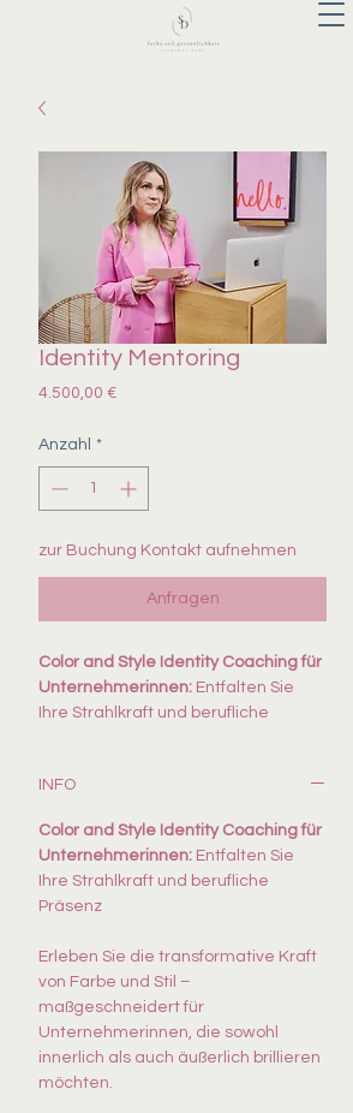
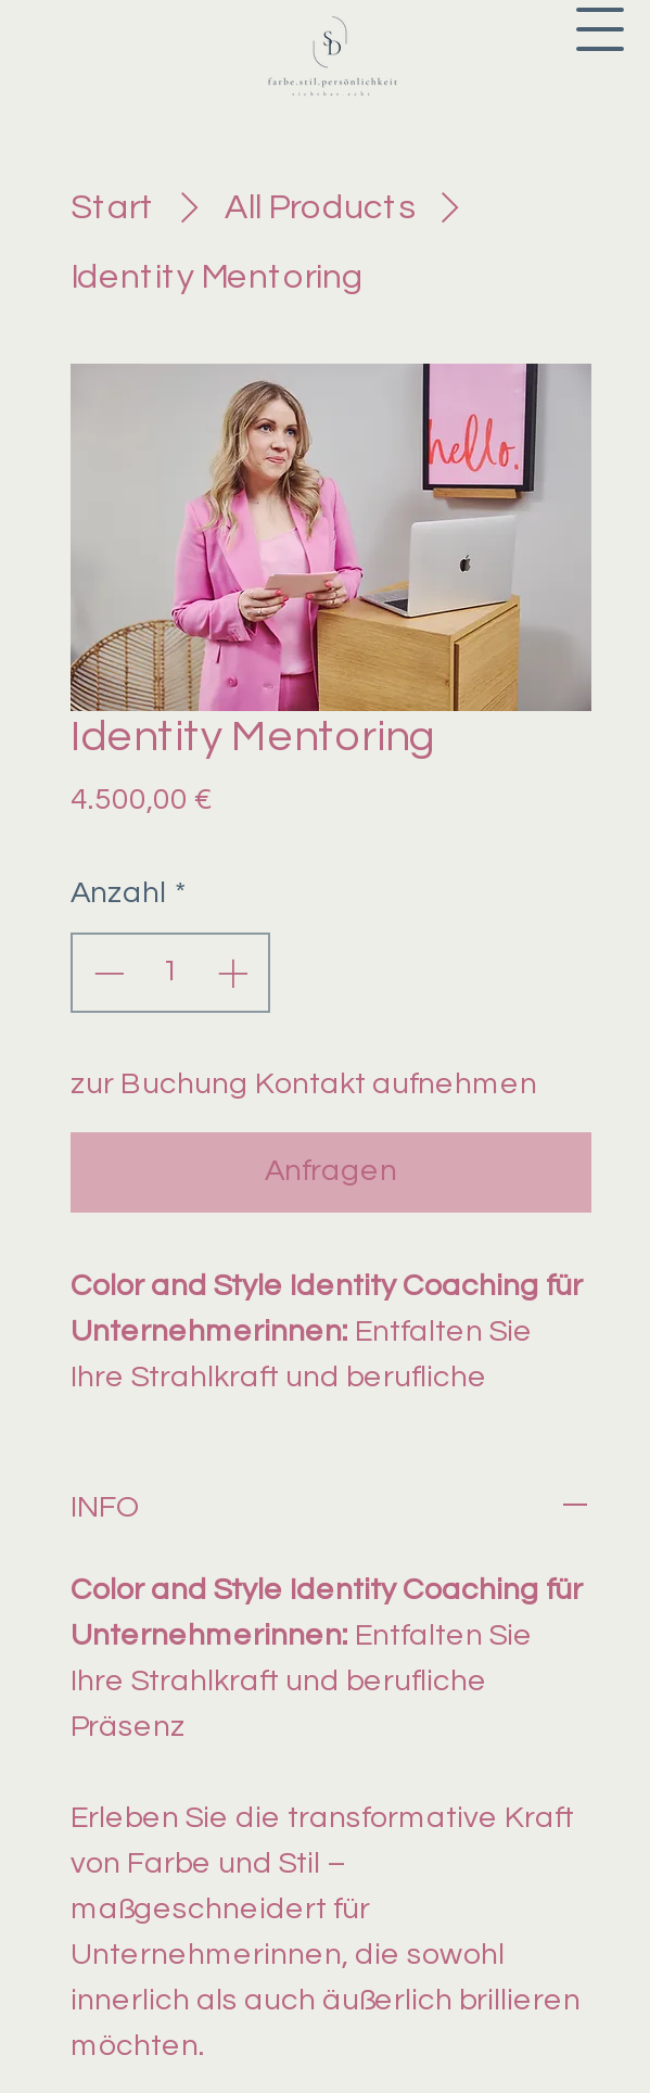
none -> [71,190,416,294] Start | All Products | Identity Mentoring

